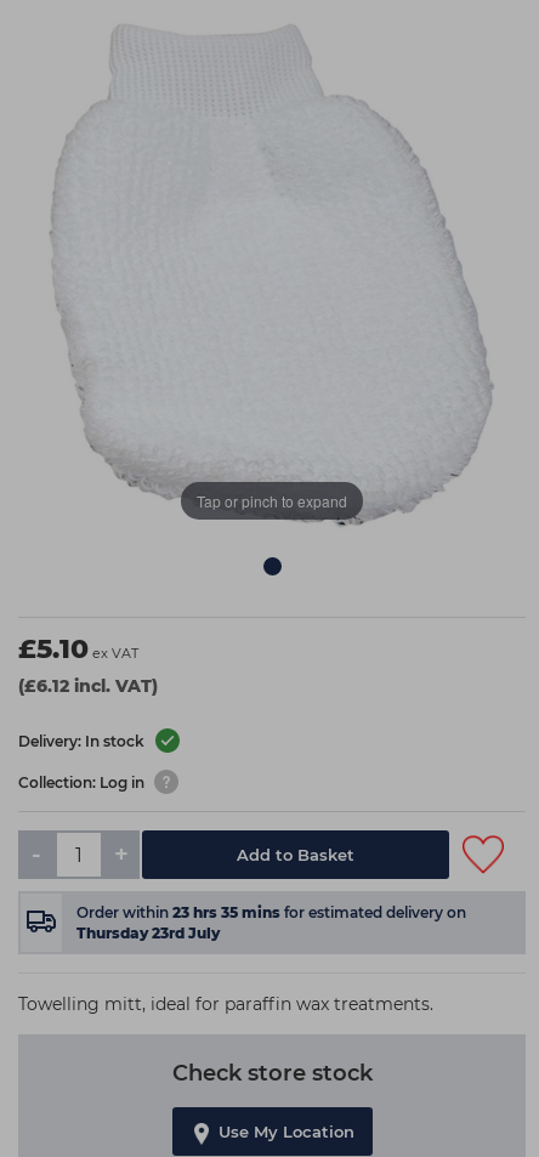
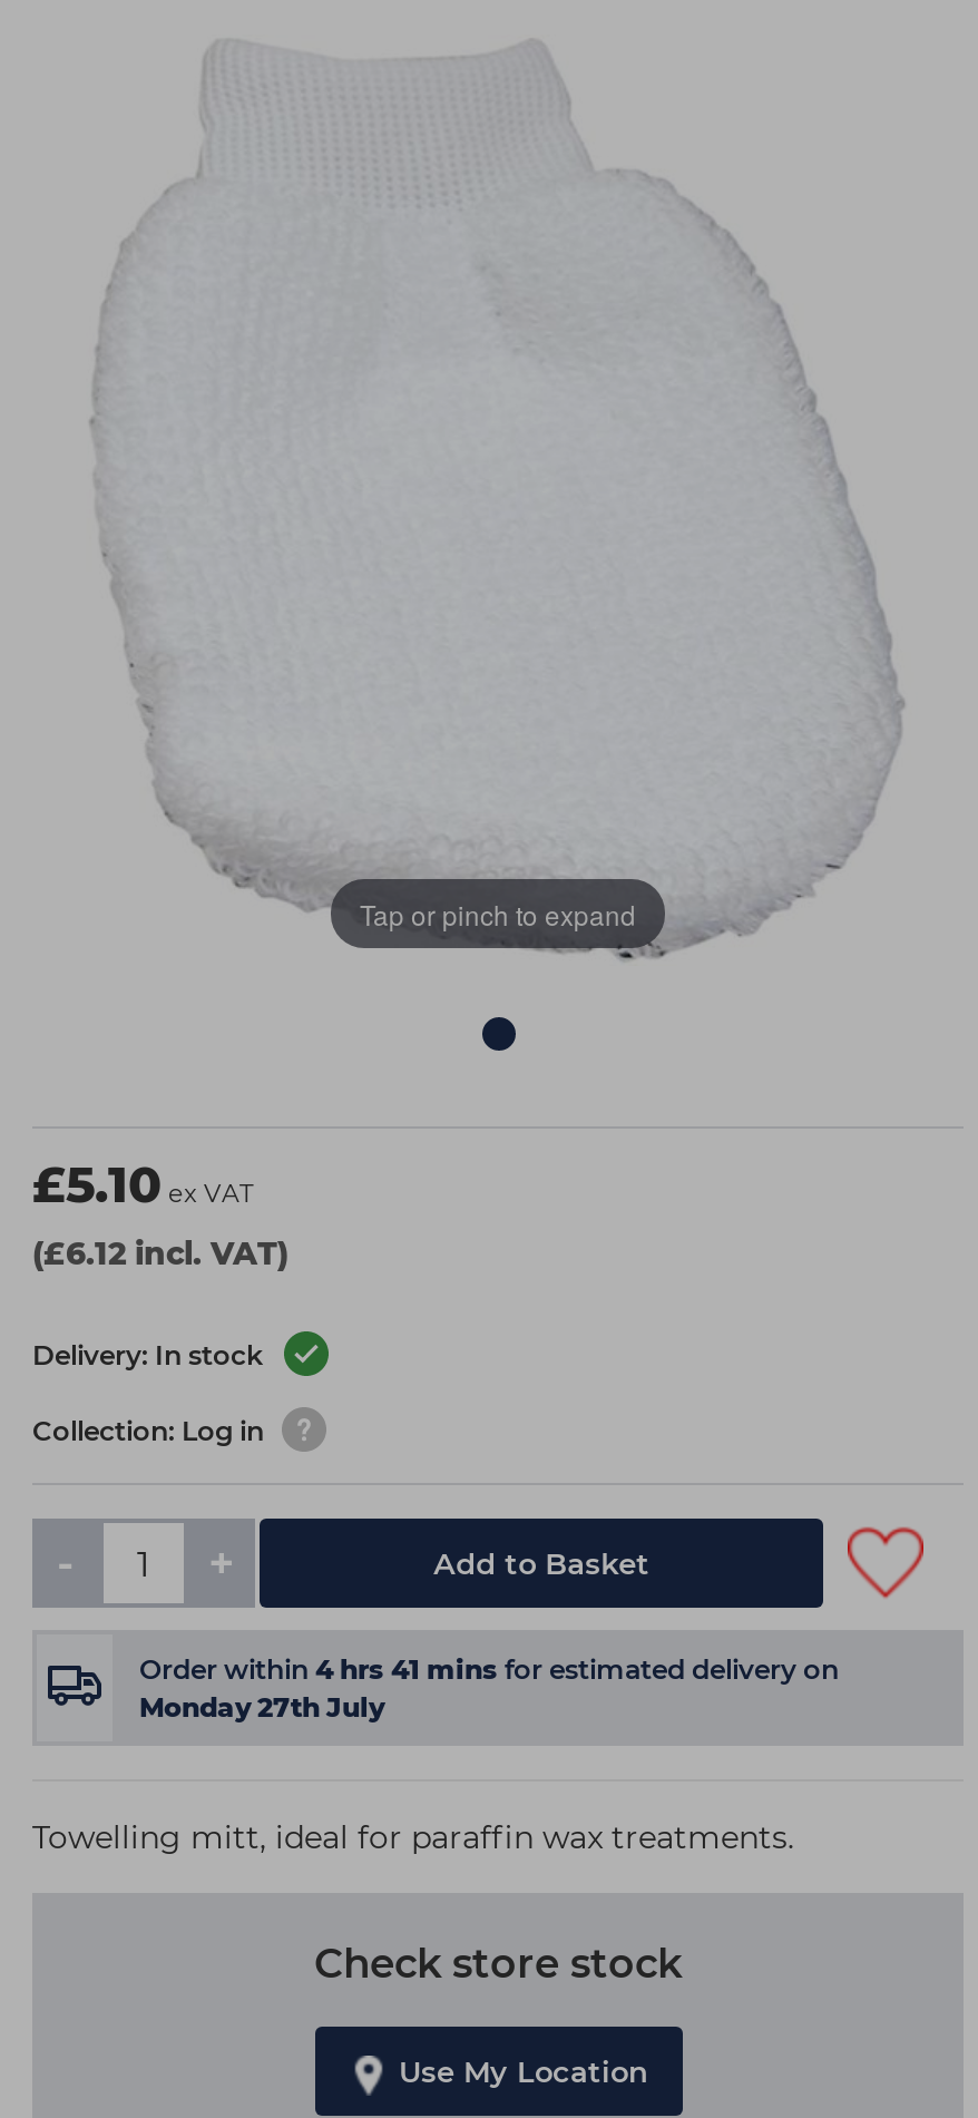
[76,903,466,921] Order within 23 hrs 35 mins for estimated delivery on -> [139,1652,839,1686] Order within 4 hrs 41 mins for estimated delivery on
[76,924,220,942] Thursday 23rd July -> [139,1690,384,1724] Monday 27th July

